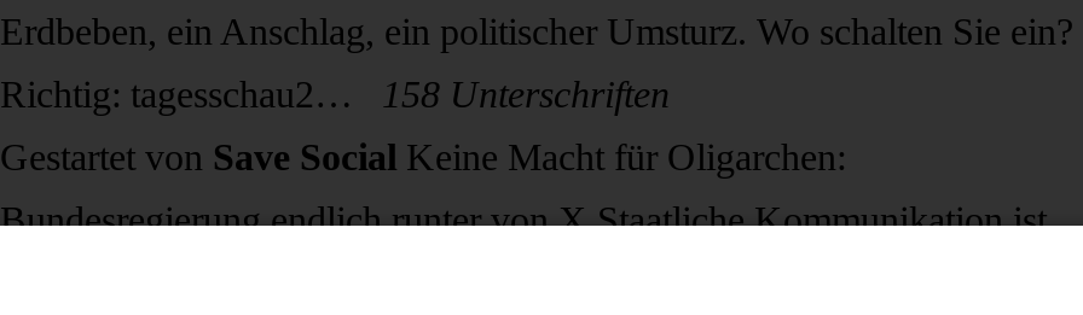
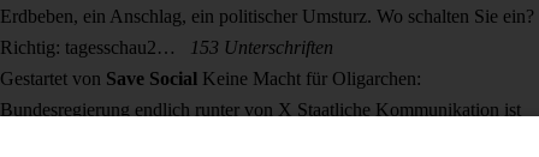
[0,74,670,115] Richtig: tagesschau2… 158 Unterschriften -> [0,37,333,58] Richtig: tagesschau2… 153 Unterschriften

